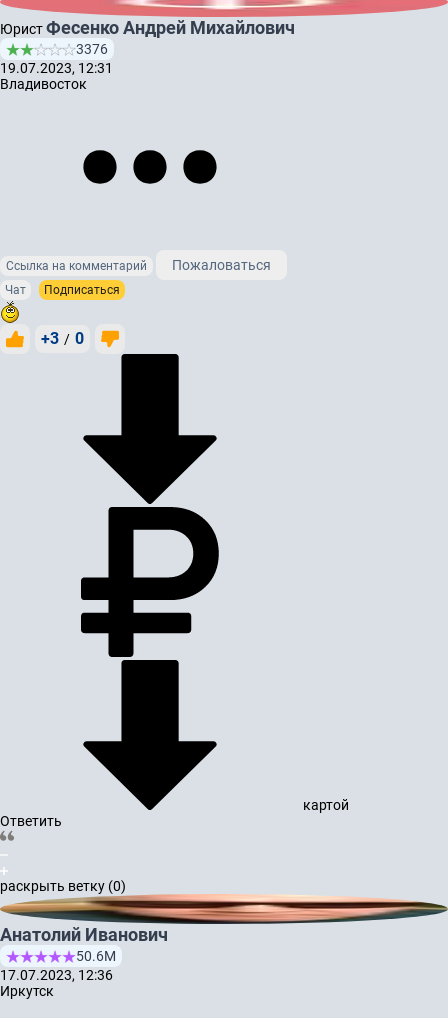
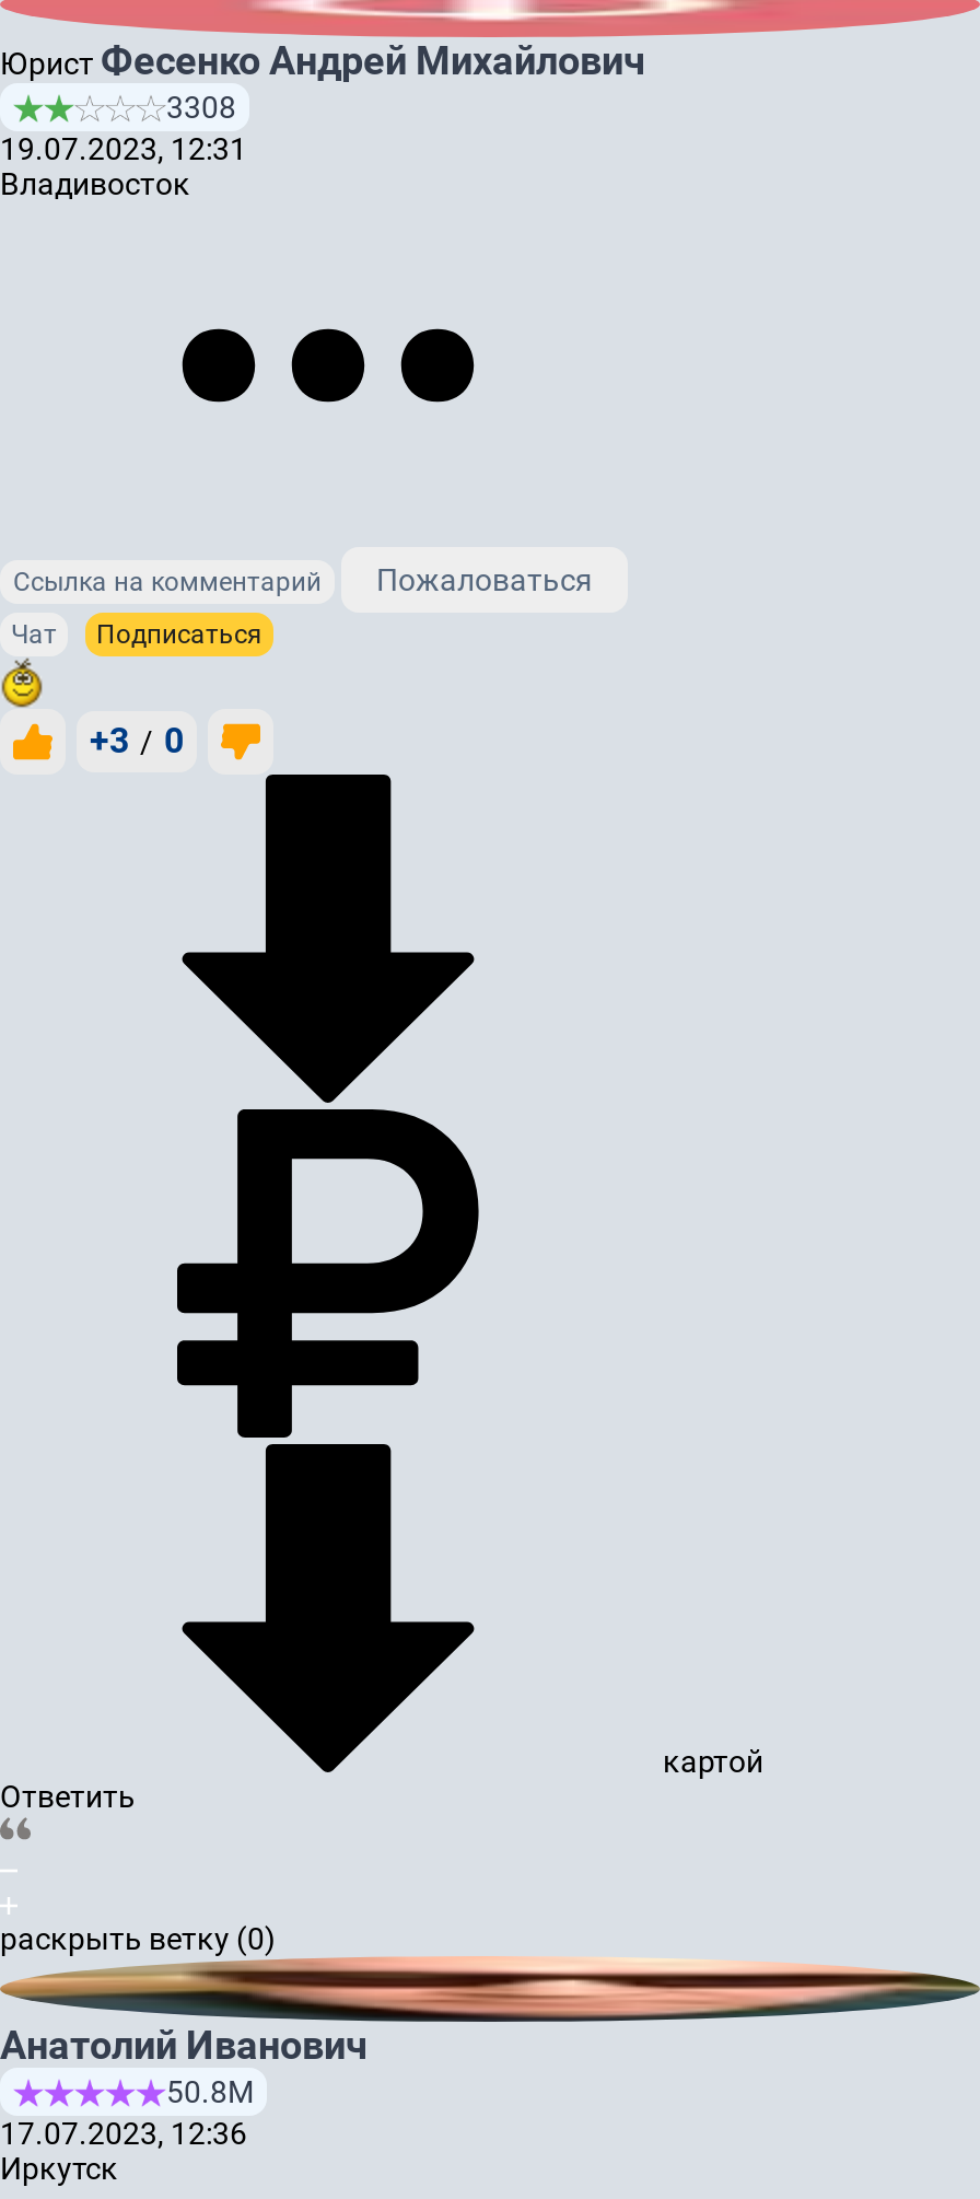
[76,41,108,57] 3376 -> [166,90,236,125] 3308
[76,948,116,964] 50.6М -> [166,2074,254,2109] 50.8М

